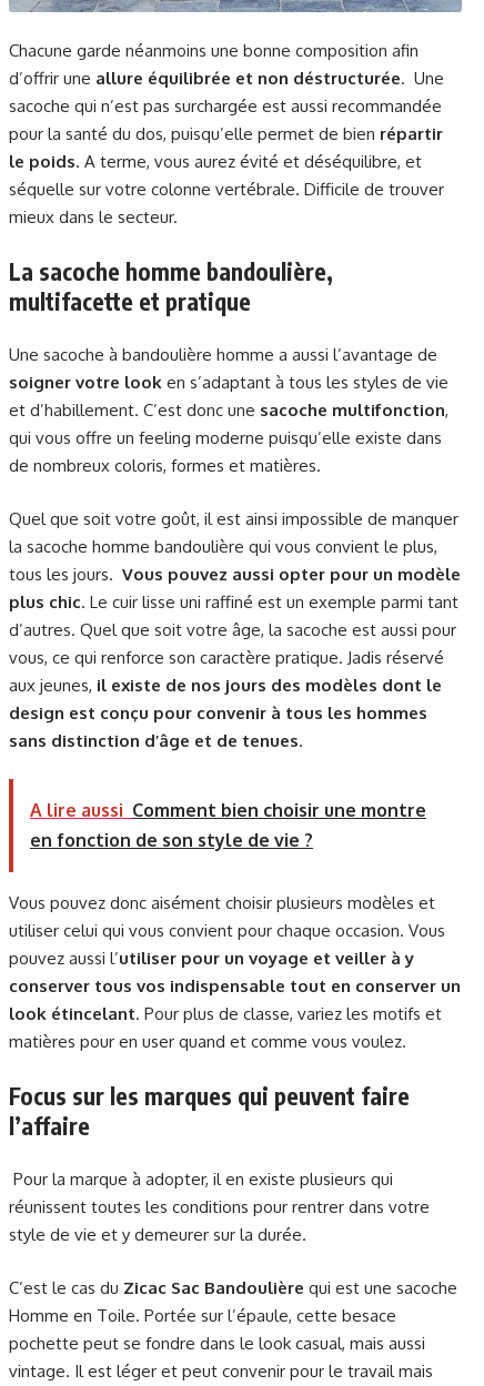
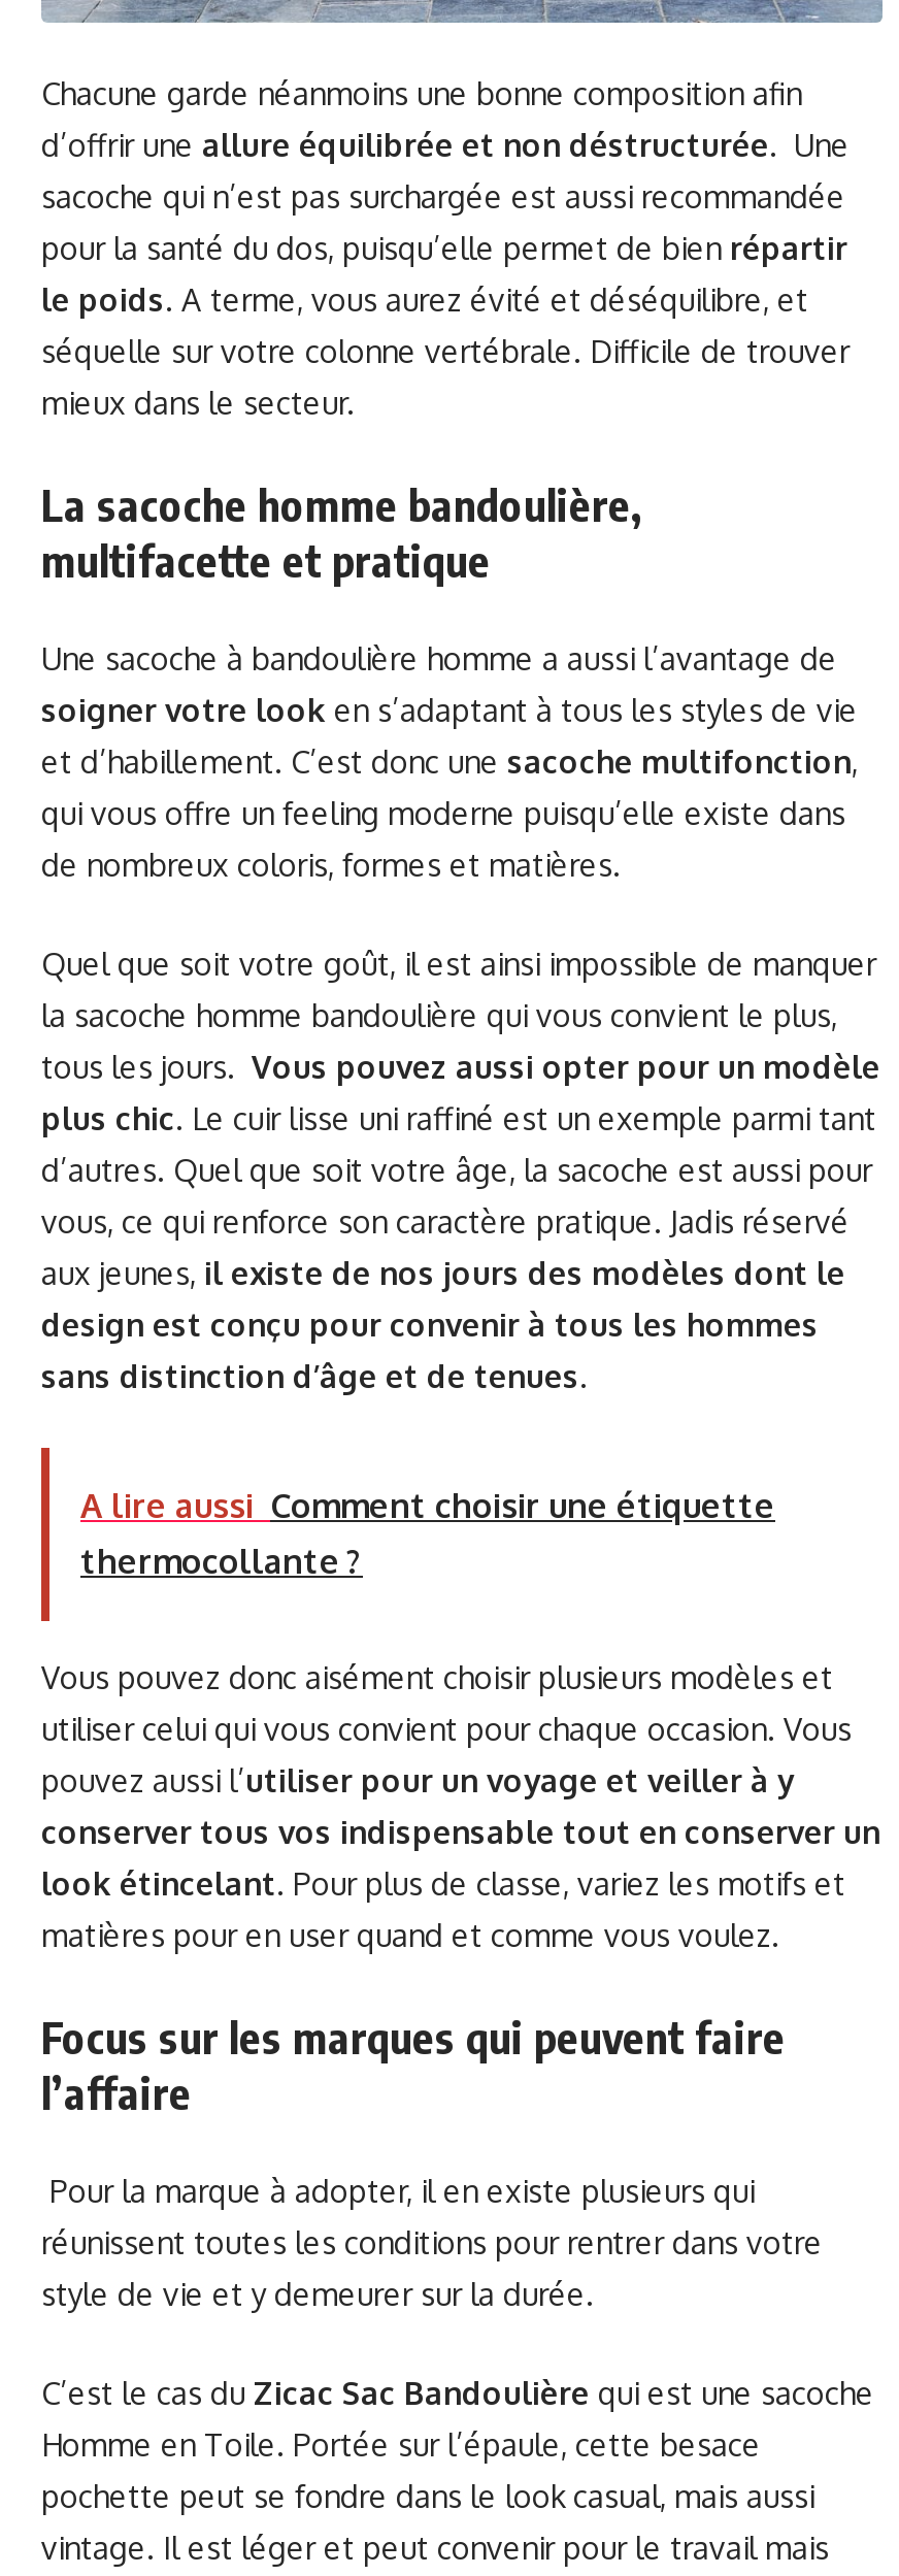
[30,799,426,852] A lire aussi Comment bien choisir une montre | en fonction de son style de vie ? -> [80,1486,775,1583] A lire aussi Comment choisir une étiquette | thermocollante ?

